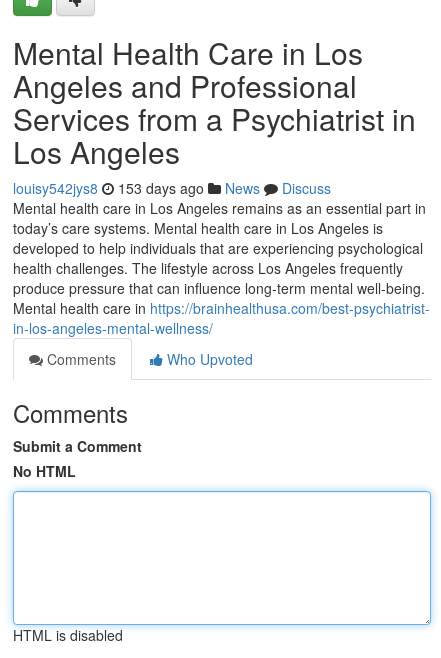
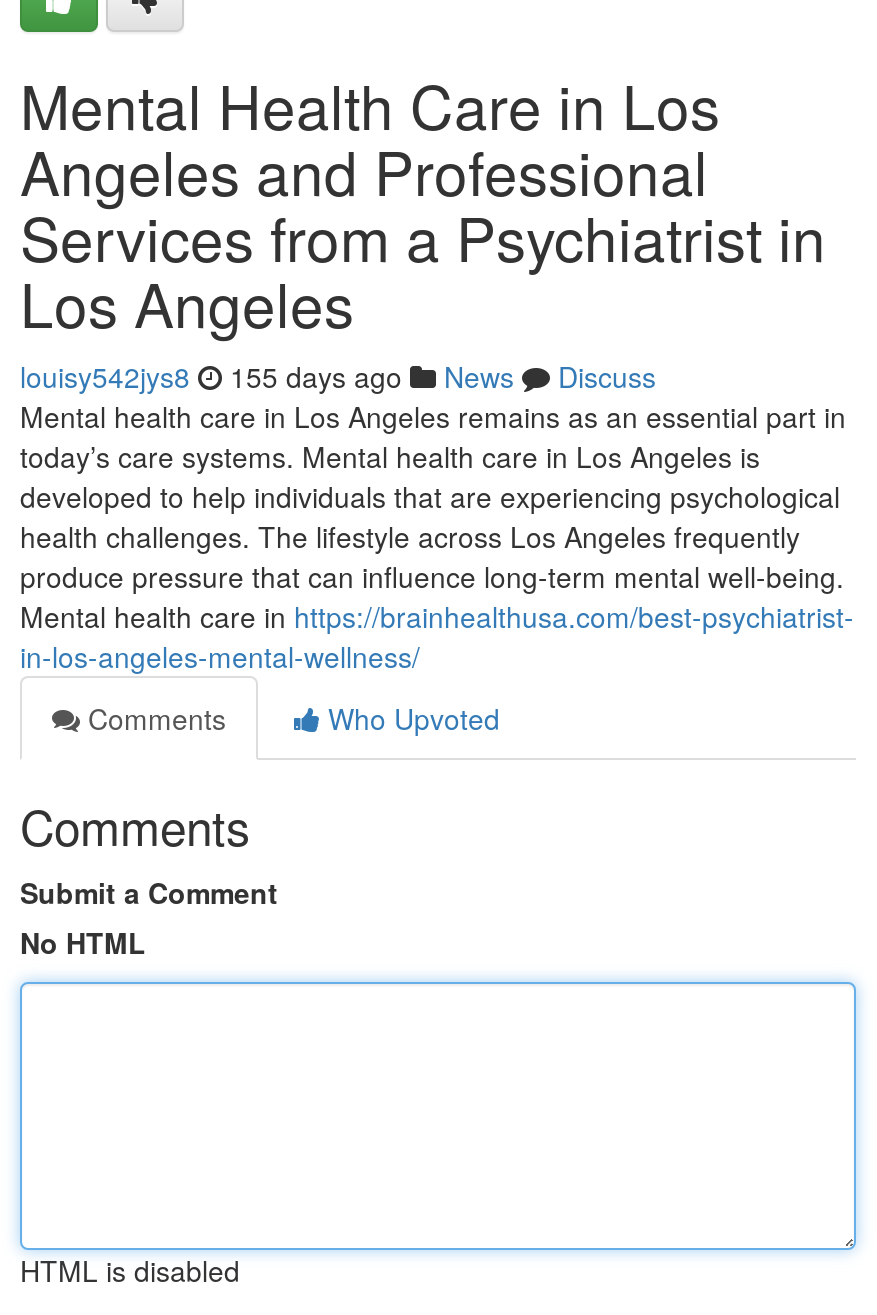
[13,178,331,198] louisy542jys8 153 days ago News Discuss -> [20,356,656,396] louisy542jys8 155 days ago News Discuss

